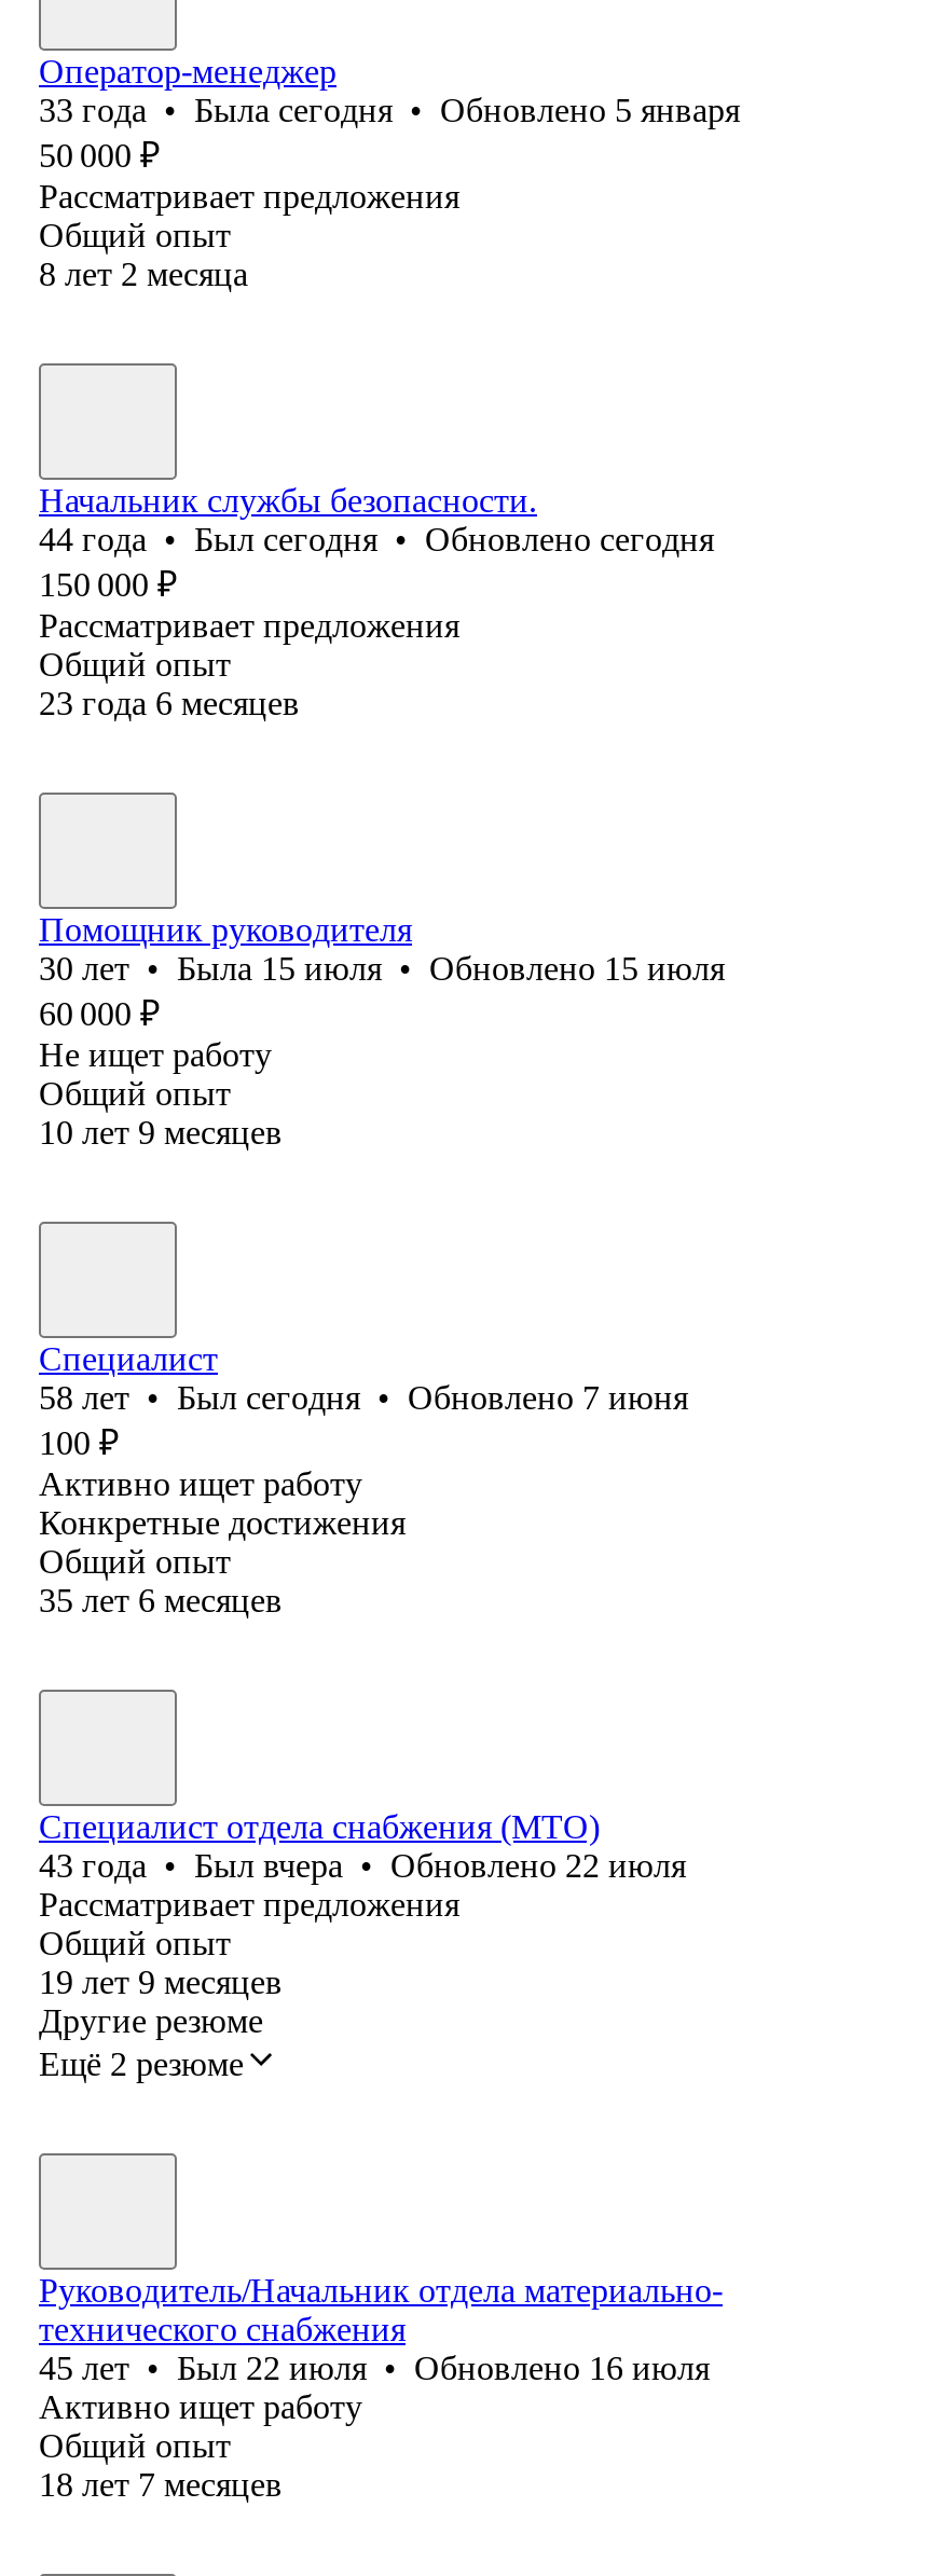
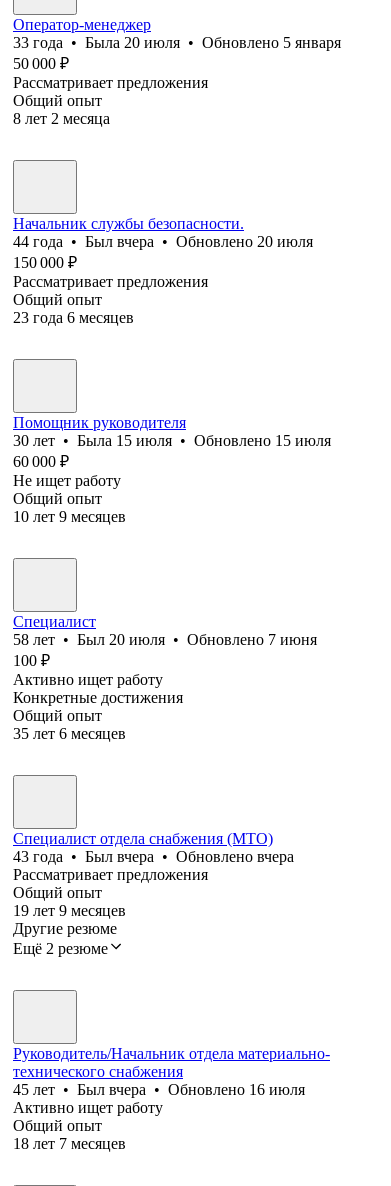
[39,91,740,128] 33 года • Была сегодня • Обновлено 5 января -> [13,34,341,51] 33 года • Была 20 июля • Обновлено 5 января
[39,521,714,557] 44 года • Был сегодня • Обновлено сегодня -> [13,233,313,250] 44 года • Был вчера • Обновлено 20 июля
[39,1379,688,1416] 58 лет • Был сегодня • Обновлено 7 июня -> [13,631,317,648] 58 лет • Был 20 июля • Обновлено 7 июня
[39,1847,686,1884] 43 года • Был вчера • Обновлено 22 июля -> [13,848,294,865] 43 года • Был вчера • Обновлено вчера
[39,2349,710,2386] 45 лет • Был 22 июля • Обновлено 16 июля -> [13,1081,305,1098] 45 лет • Был вчера • Обновлено 16 июля

